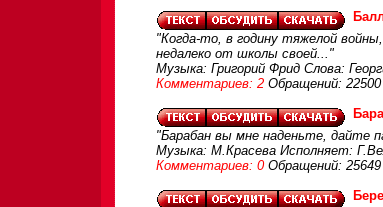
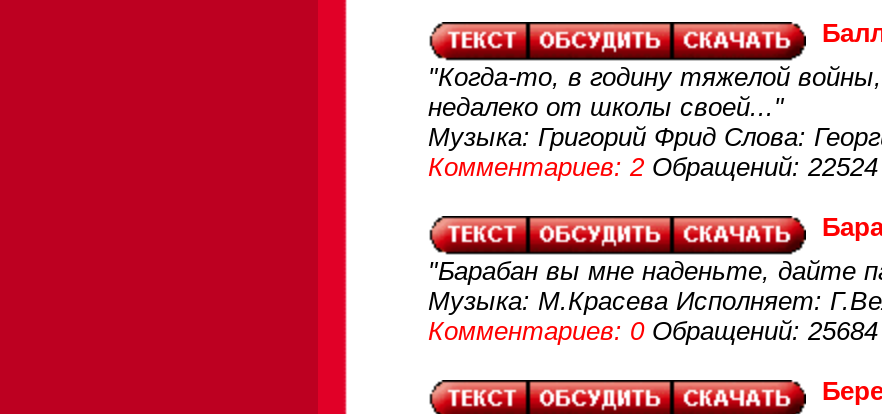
[156,76,381,91] Комментариев: 2 Обращений: 22500 -> [428,152,878,182] Комментариев: 2 Обращений: 22524
[156,158,381,173] Комментариев: 0 Обращений: 25649 -> [428,316,878,346] Комментариев: 0 Обращений: 25684

